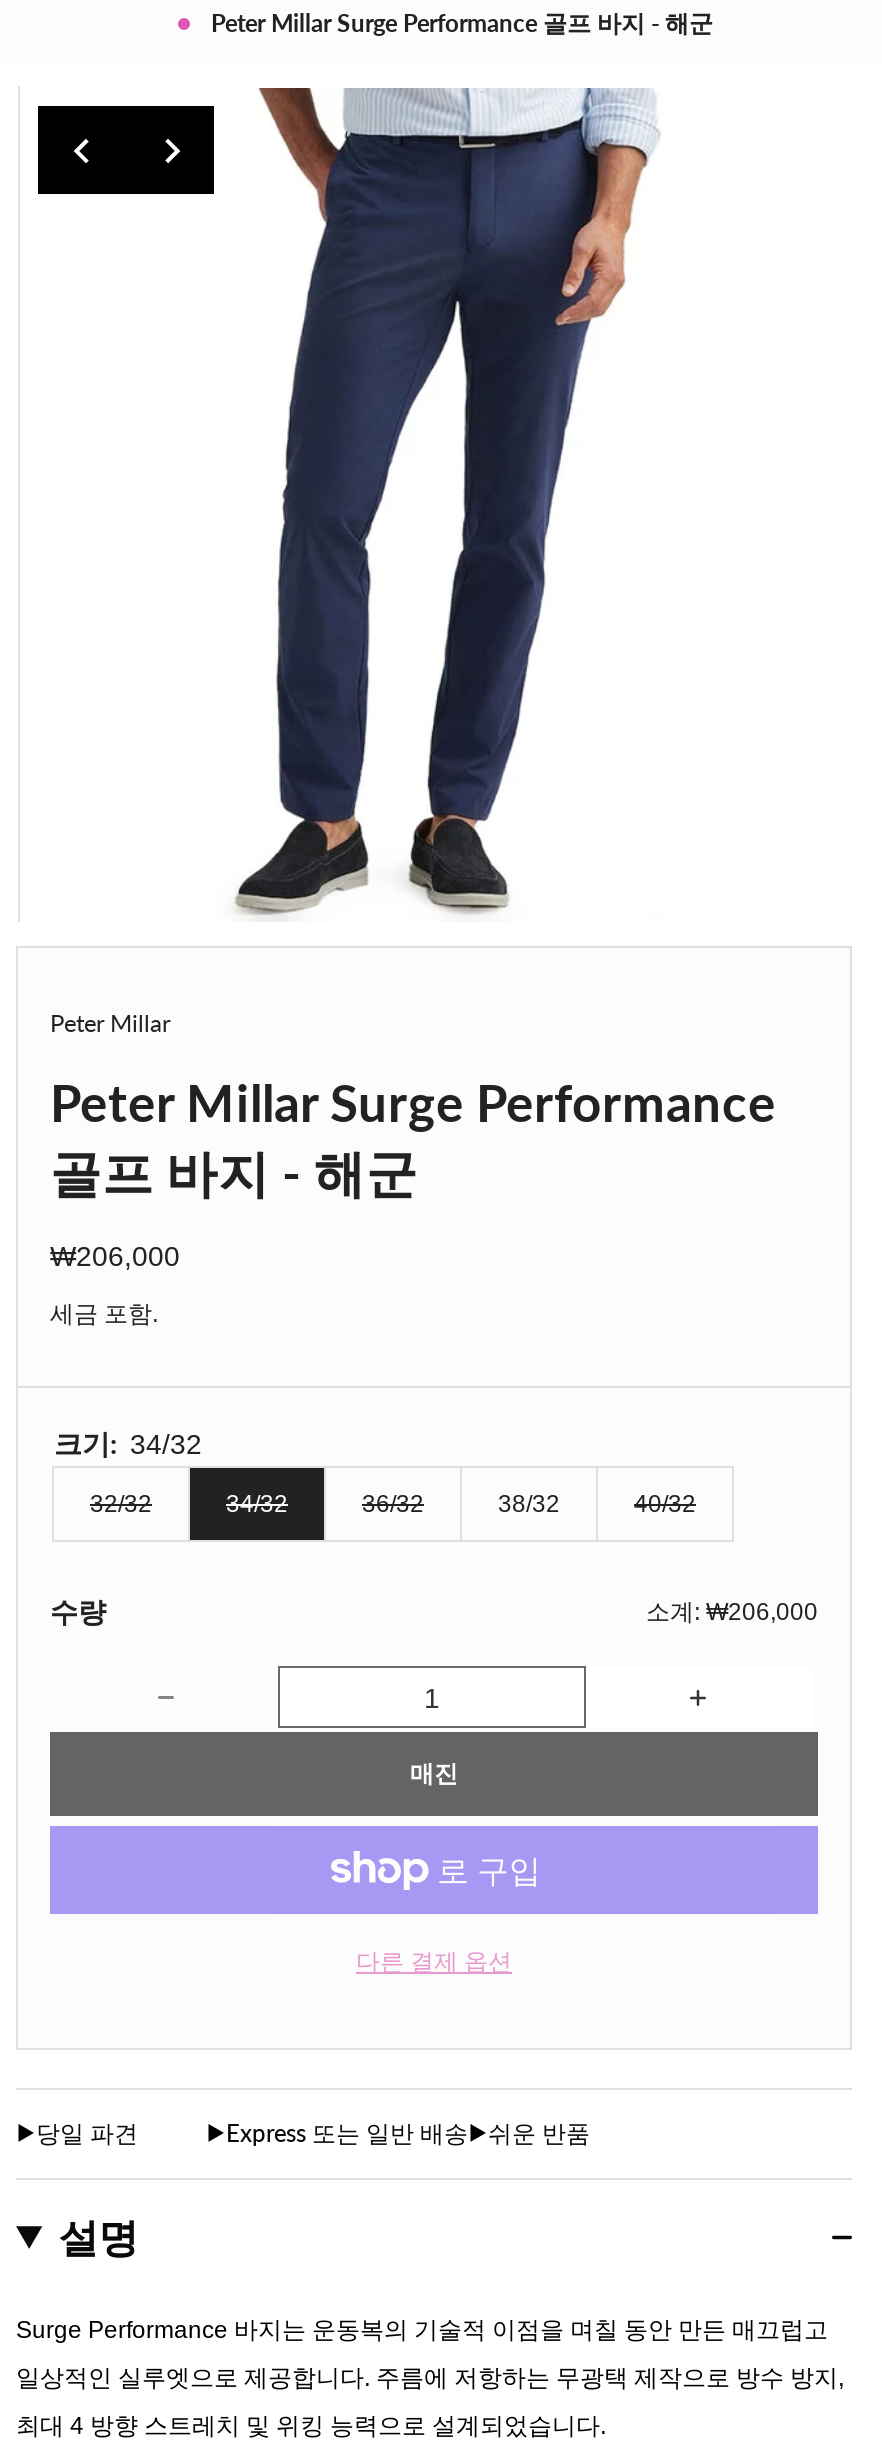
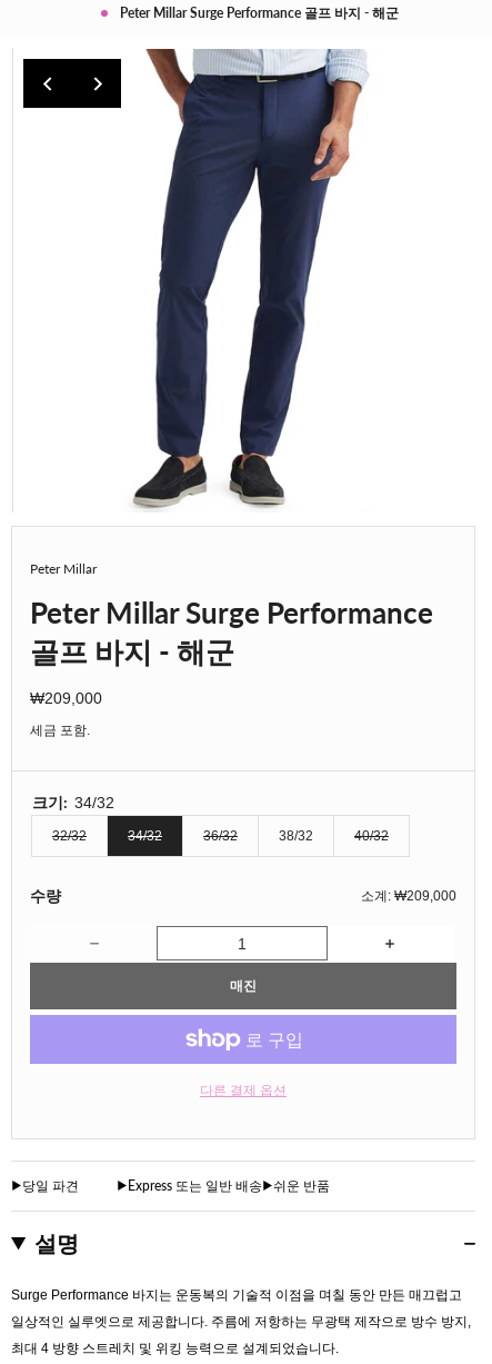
[50,1240,180,1272] ₩206,000 -> [30,689,102,707] ₩209,000
[646,1598,818,1626] 소계: ₩206,000 -> [361,888,456,904] 소계: ₩209,000

